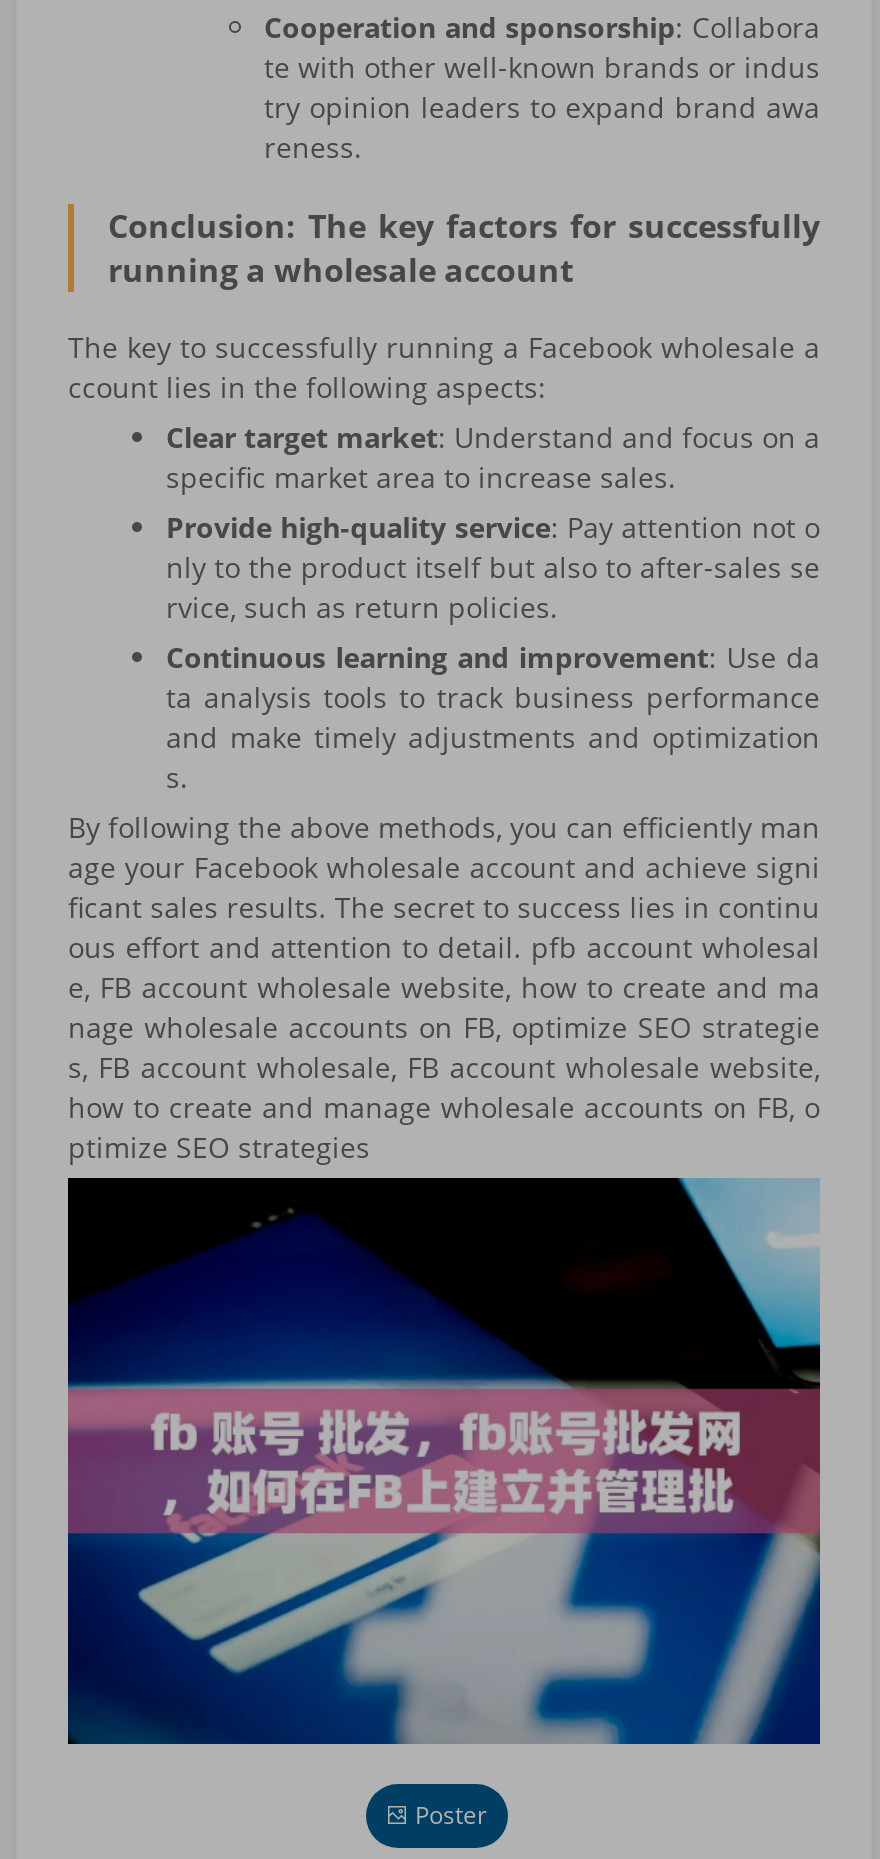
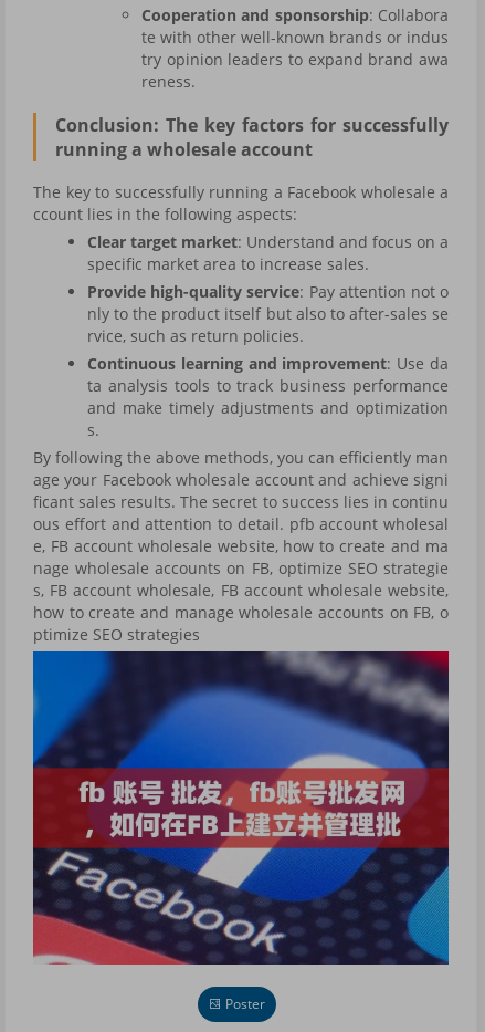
[66,1176,822,1746] [image] -> [32,650,450,966] [image]

